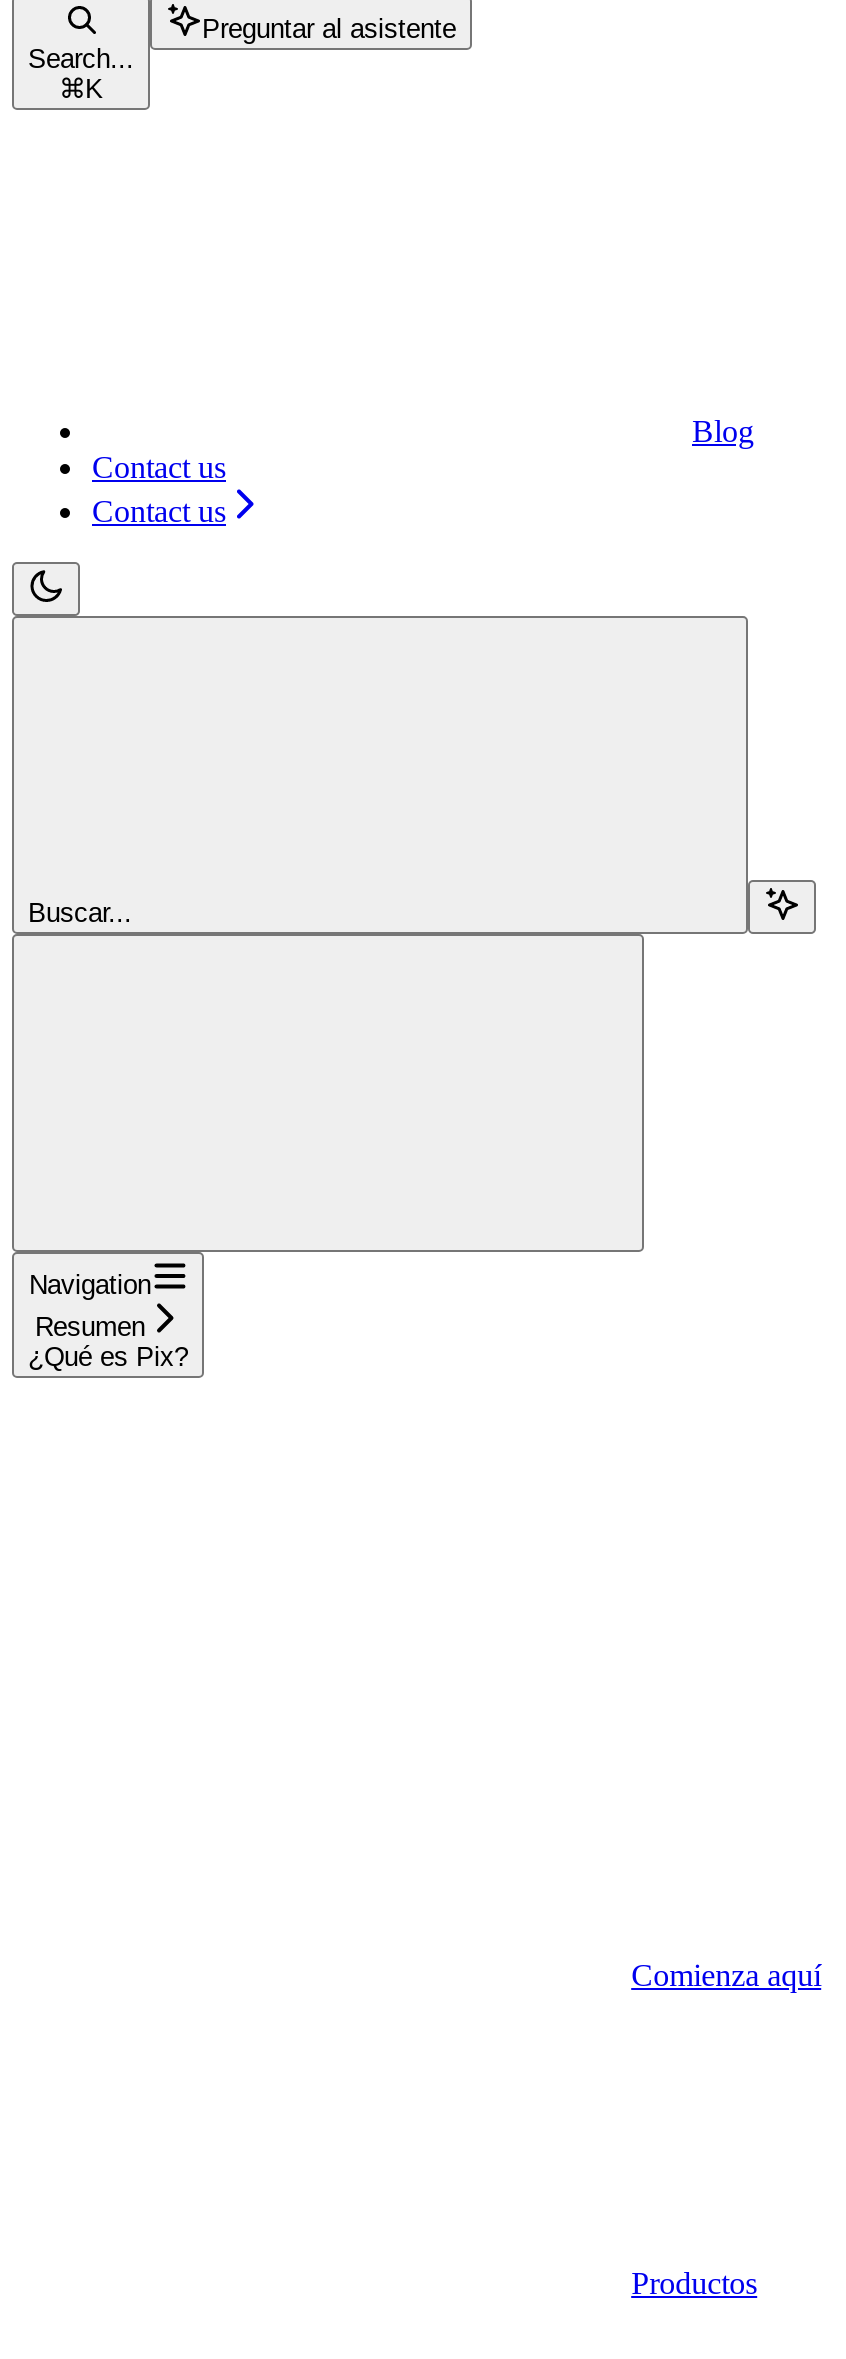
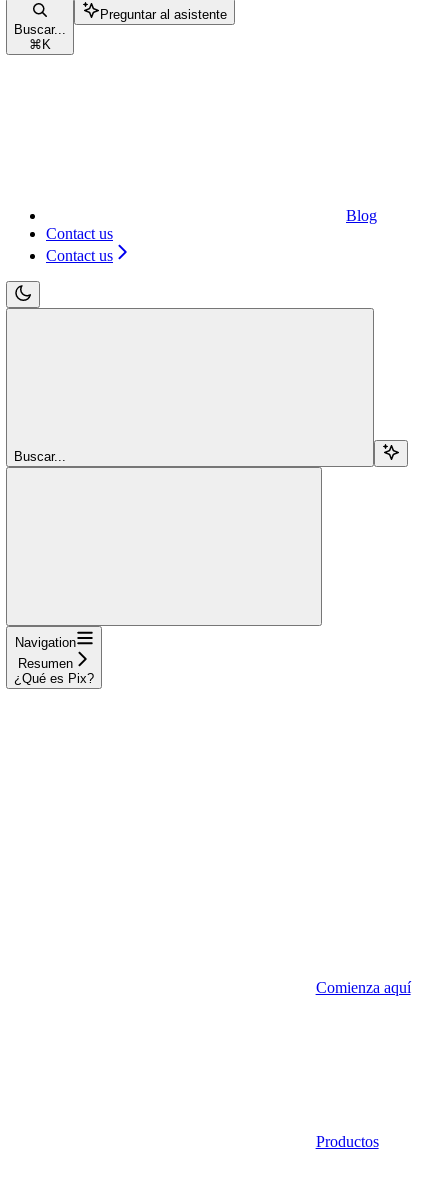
[28,44,134,74] Search... -> [14,22,66,37] Buscar...

